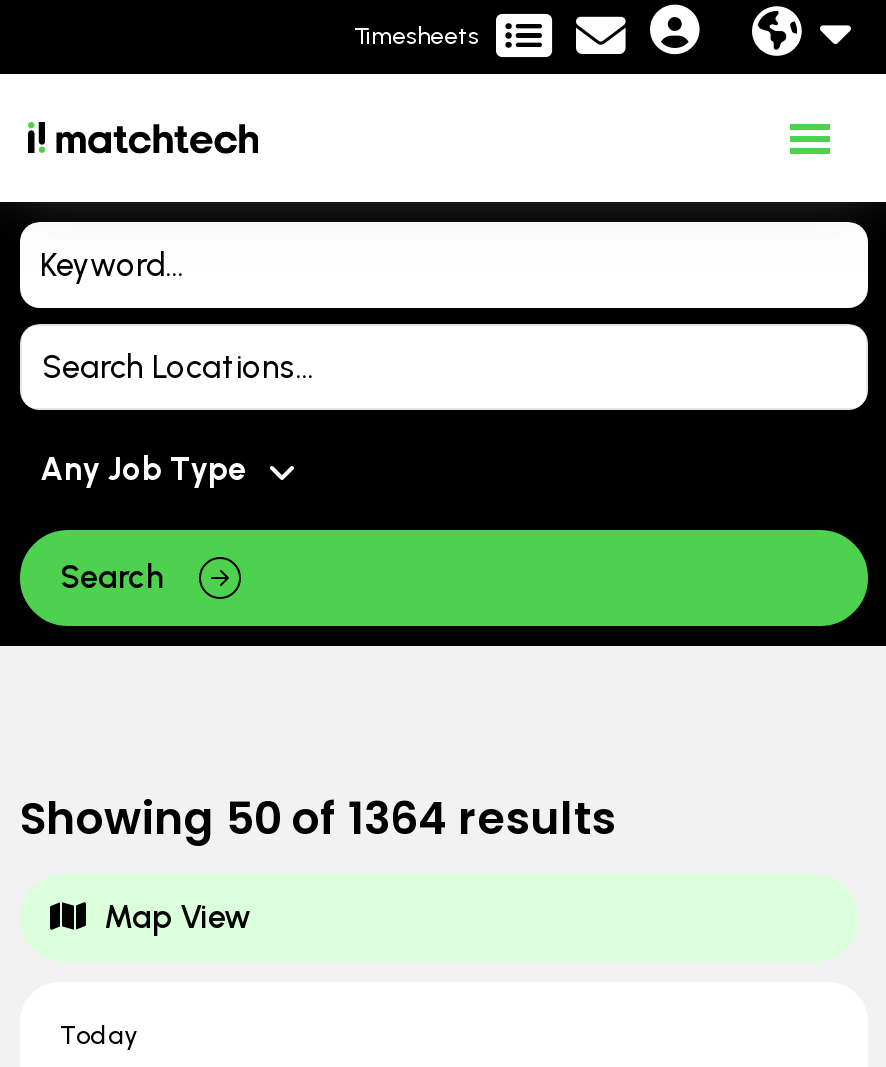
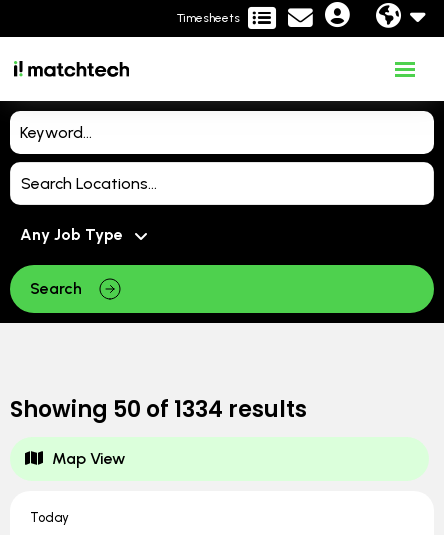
[20,788,616,850] Showing 50 of 1364 results -> [10,394,307,425] Showing 50 of 1334 results

